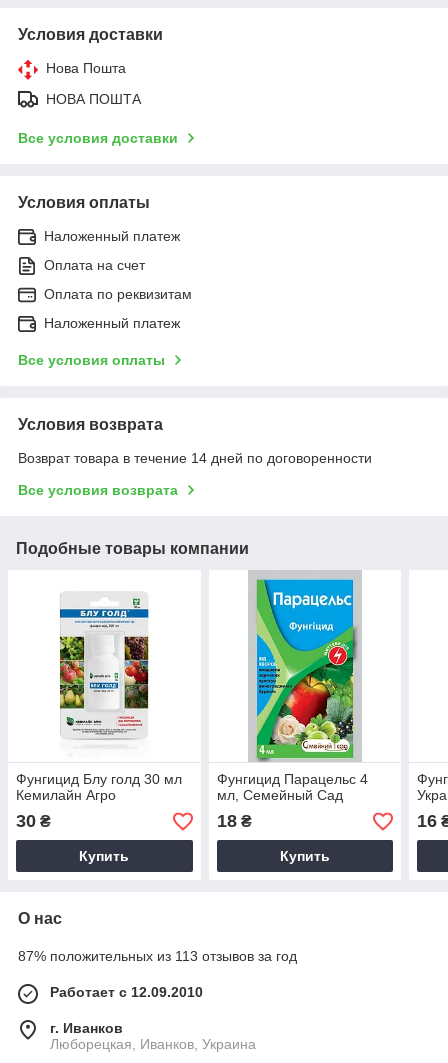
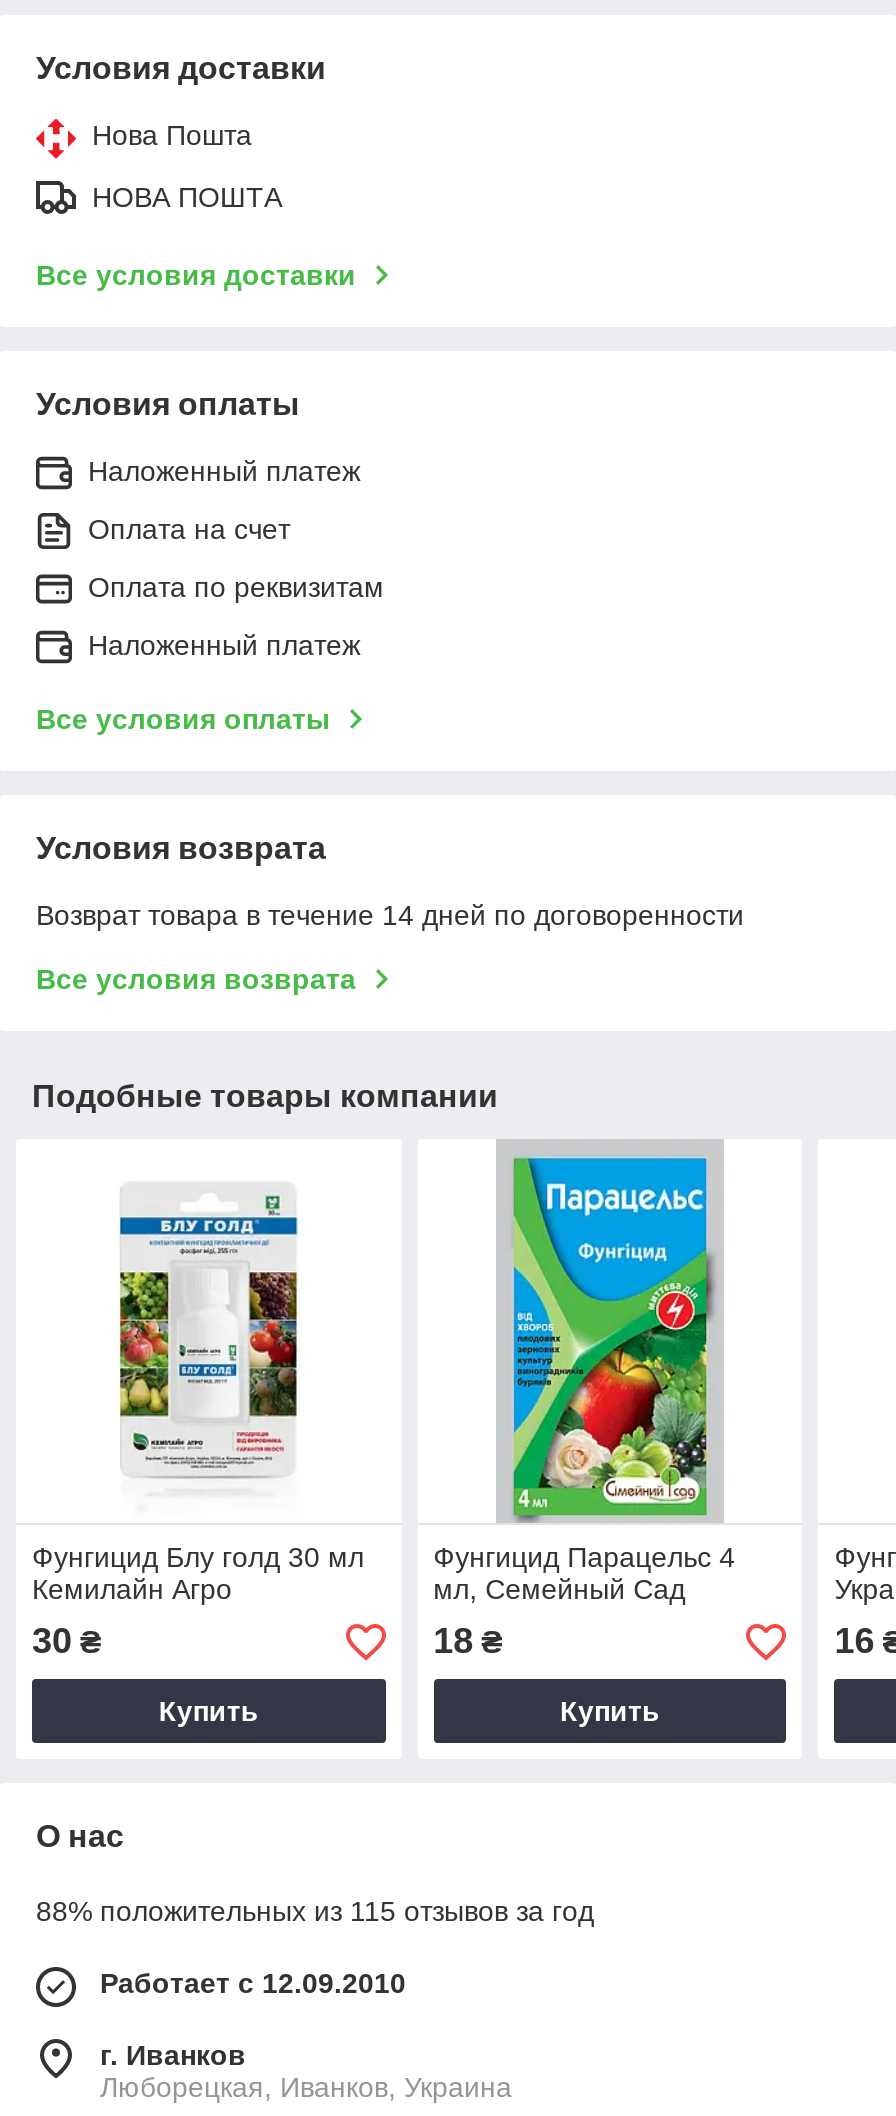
[18,948,297,964] 87% положительных из 113 отзывов за год -> [36,1896,594,1928] 88% положительных из 115 отзывов за год

